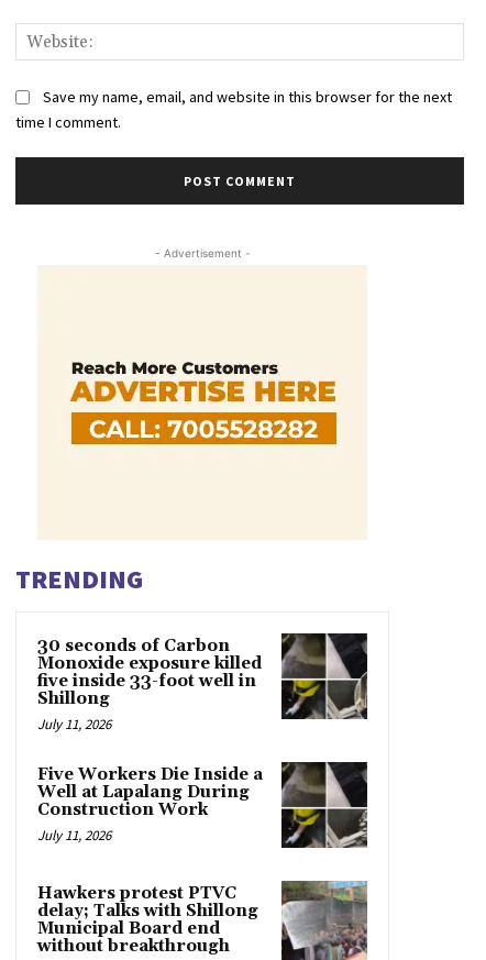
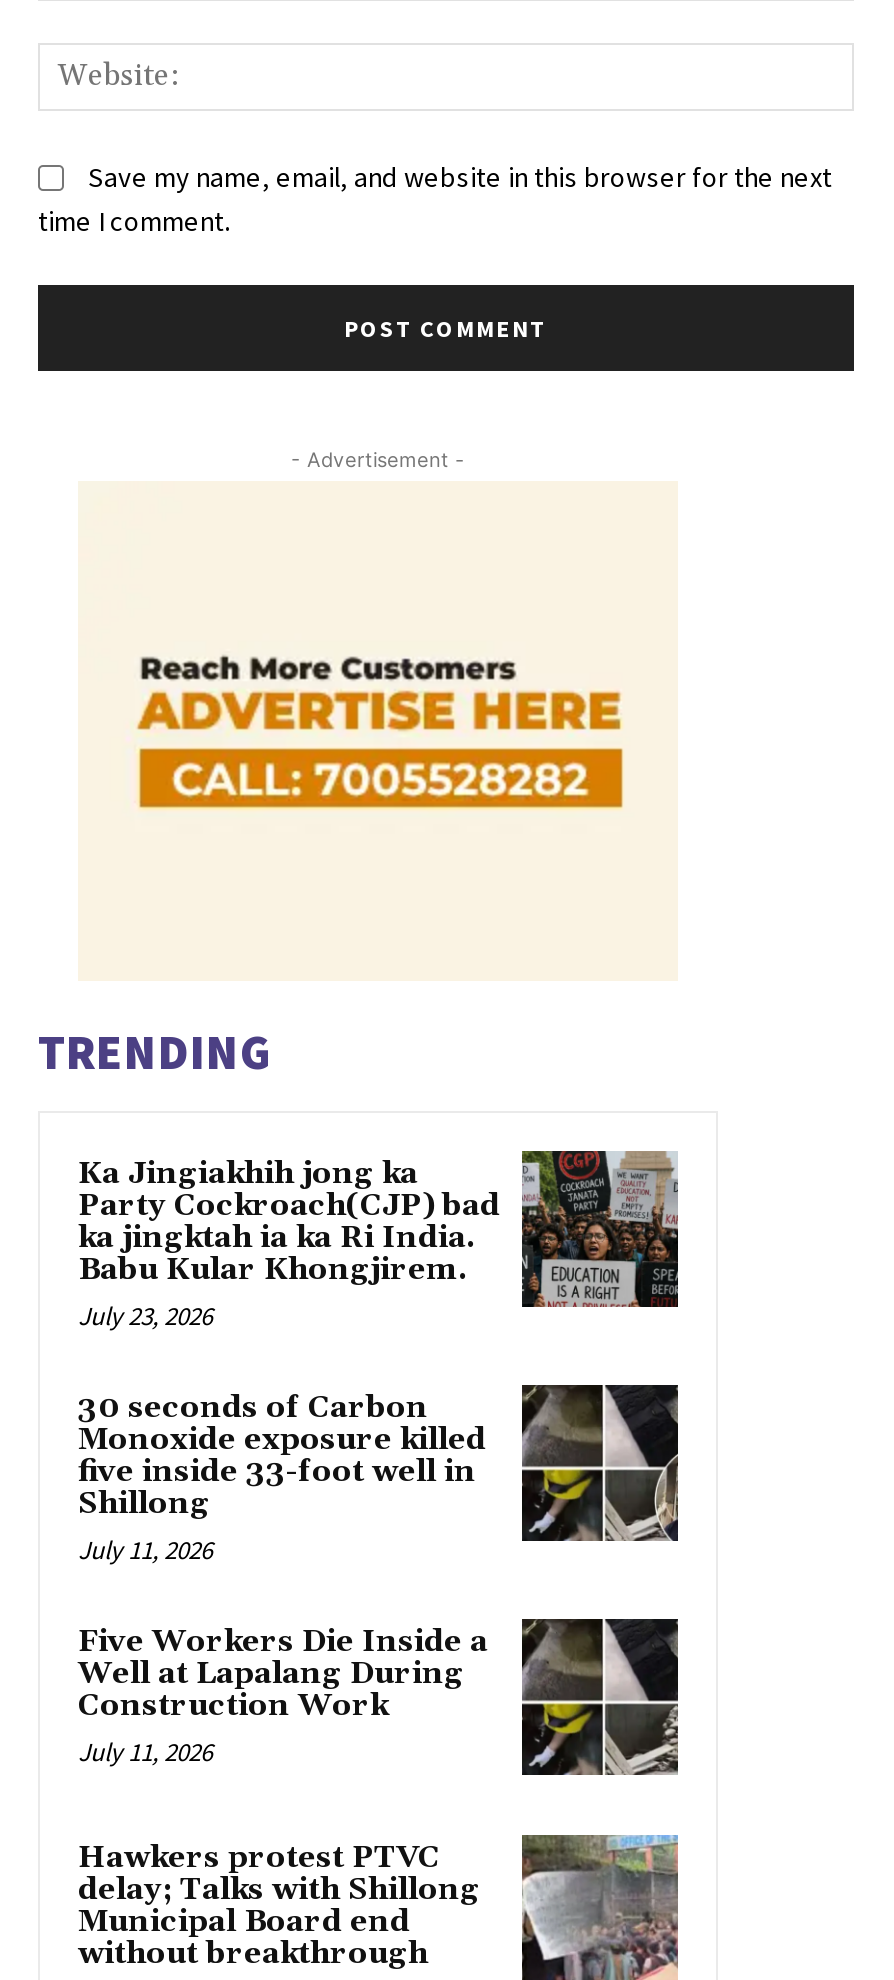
none -> [78,1150,680,1333] [image] | Ka Jingiakhih jong ka | Party Cockroach(CJP) bad | ka jingktah ia ka Ri India. | Babu Kular Khongjirem. | July 23, 2026

